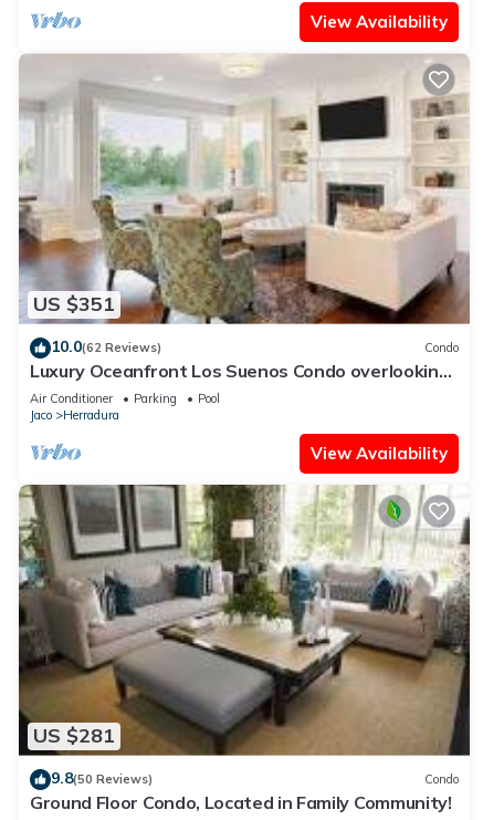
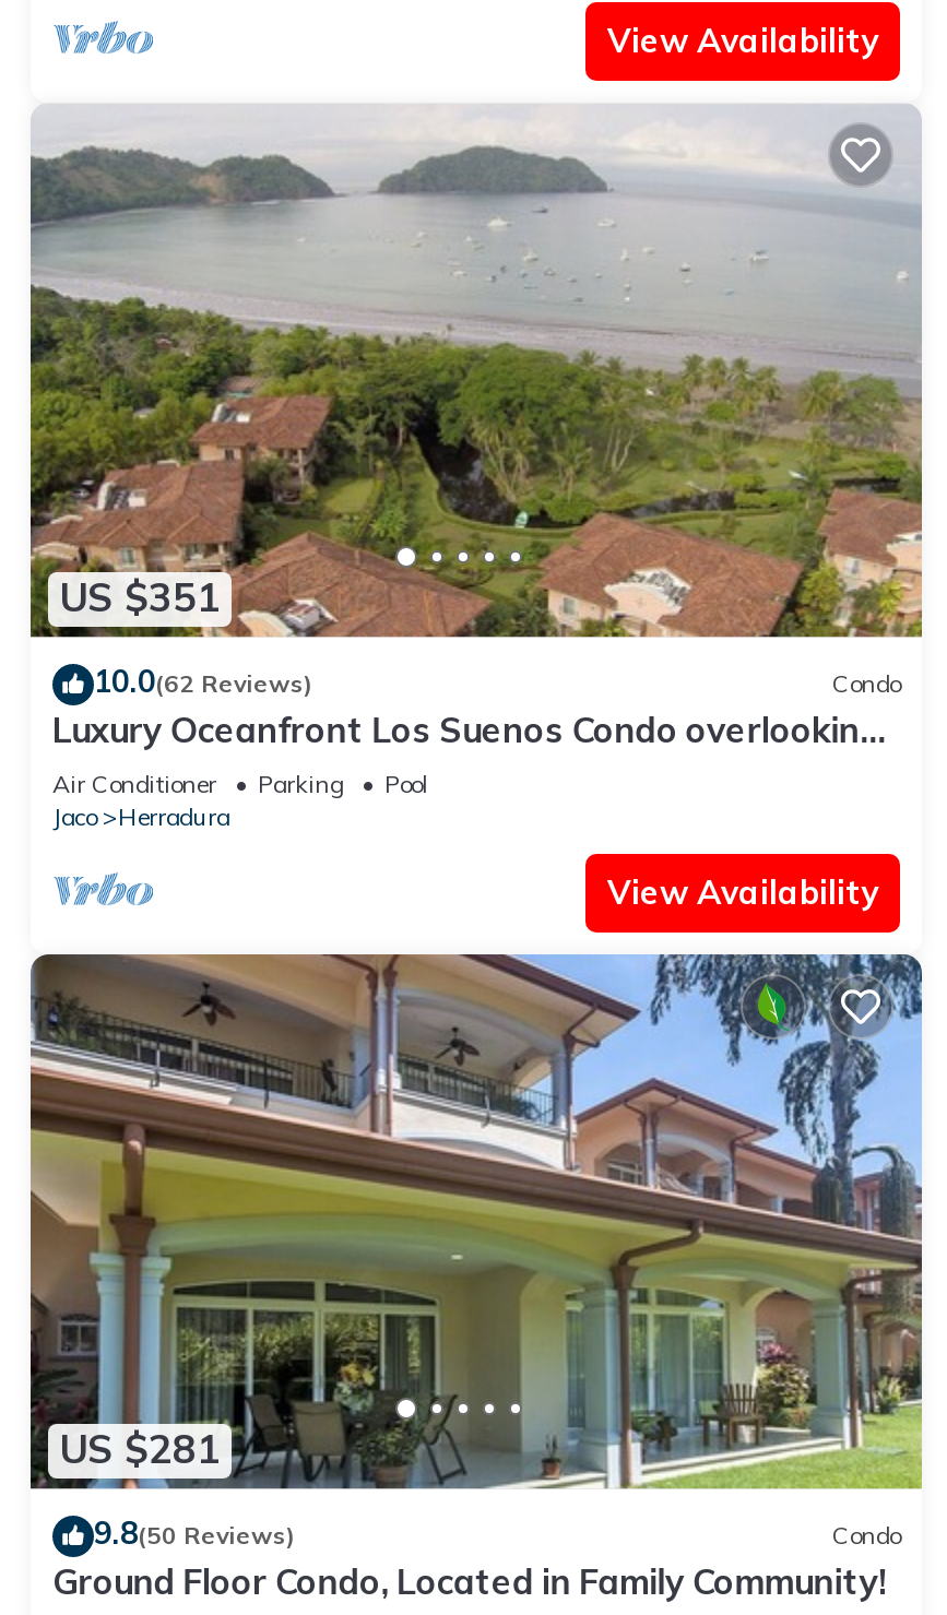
[19,54,470,324] [image] -> [28,107,924,638] [image]
[18,484,471,757] [image] -> [28,952,924,1489] [image]

